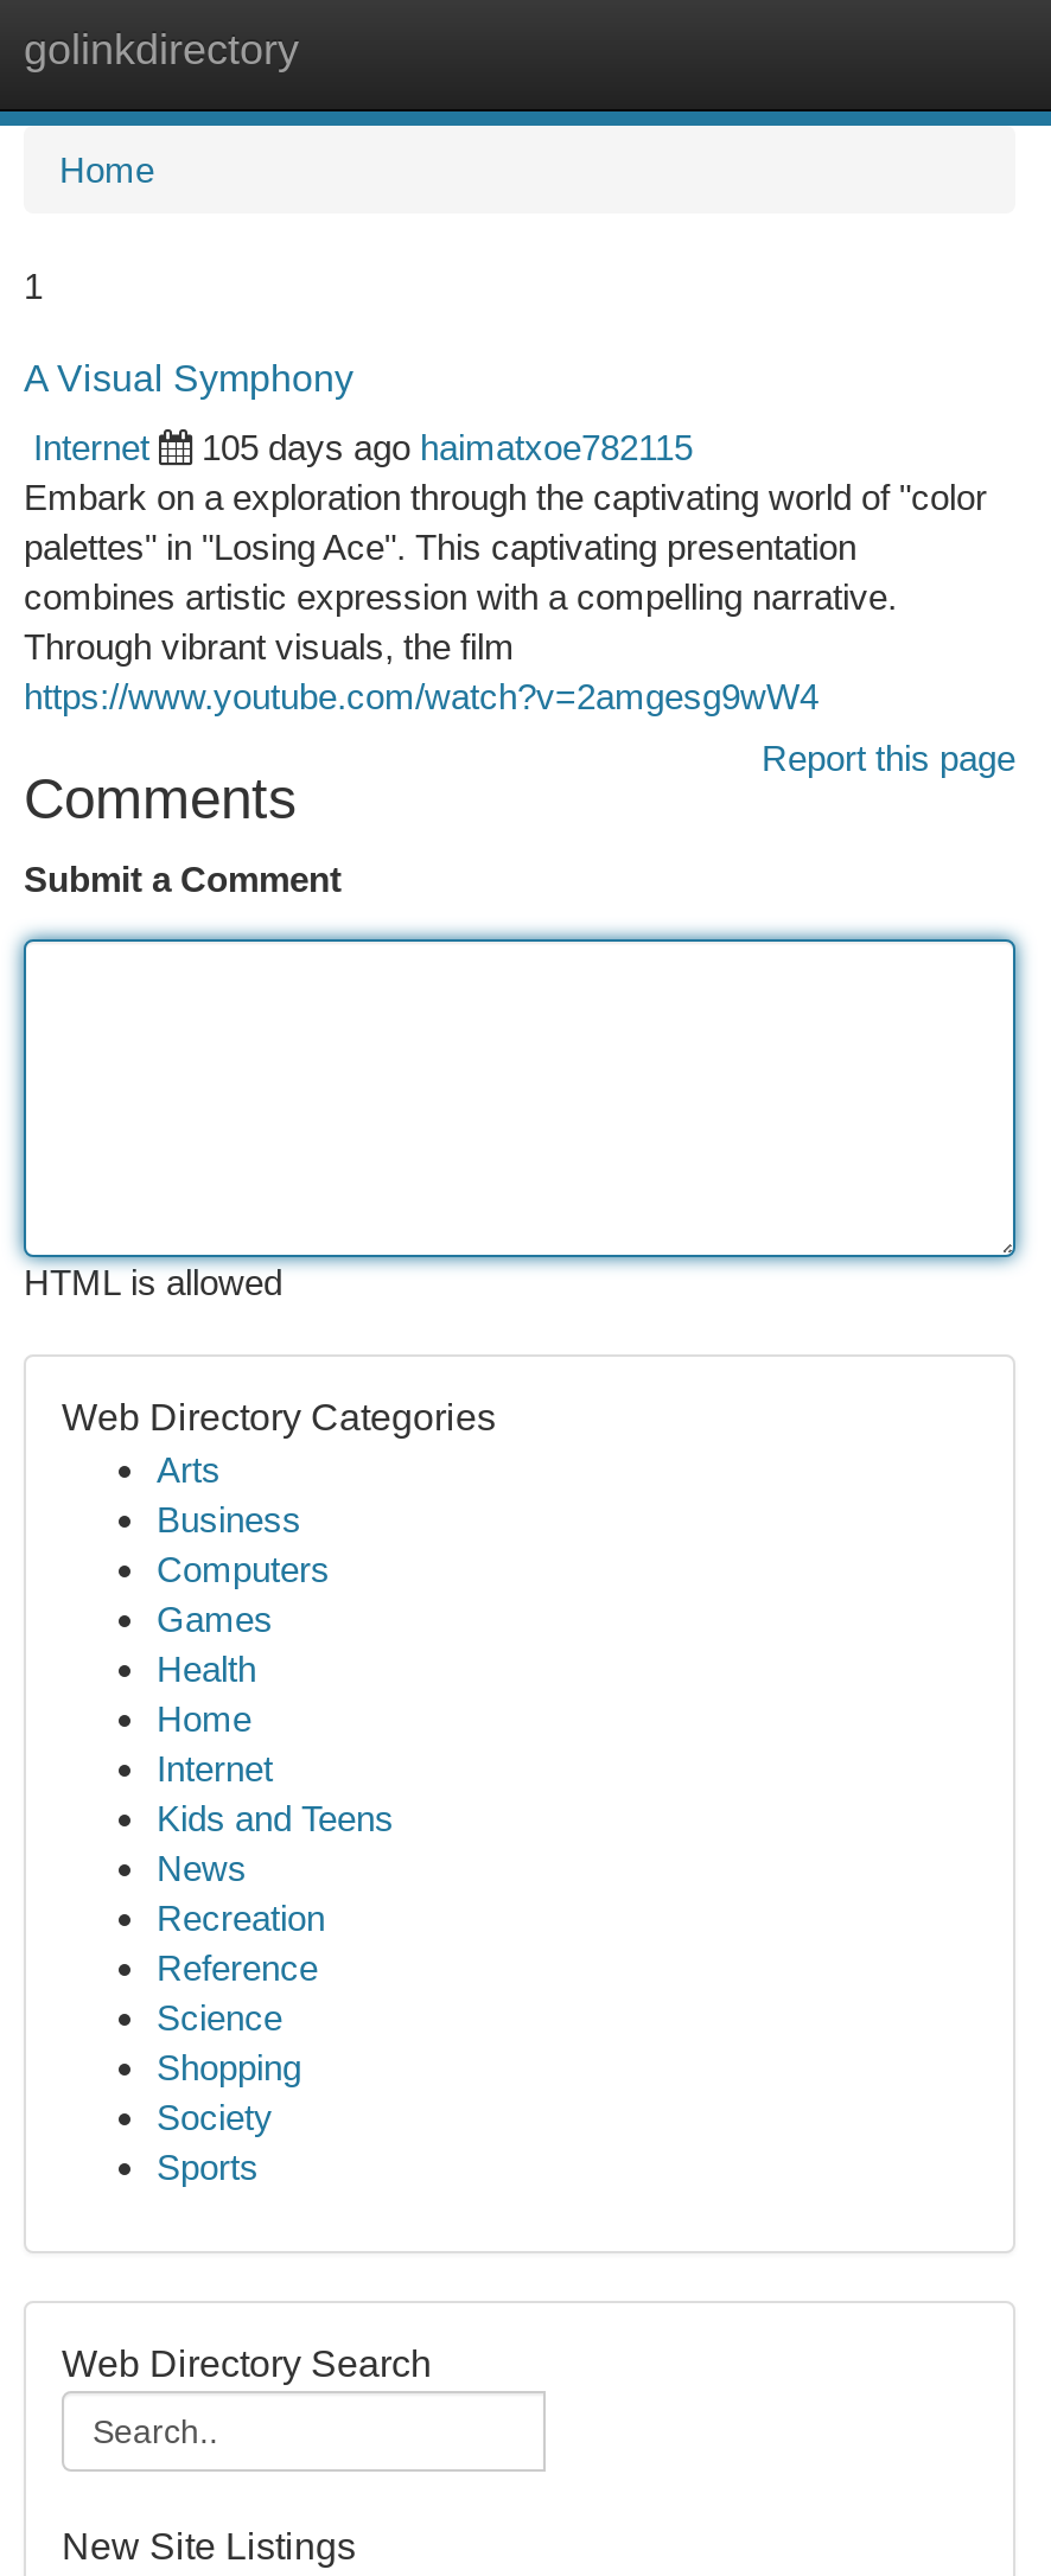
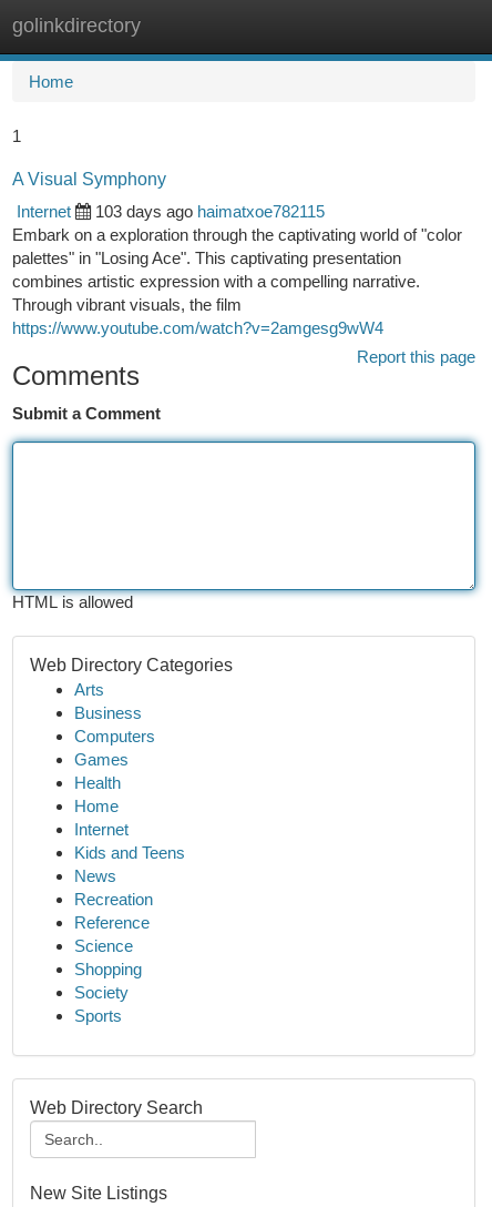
[202,427,693,467] 105 days ago haimatxoe782115 -> [95,202,325,221] 103 days ago haimatxoe782115

